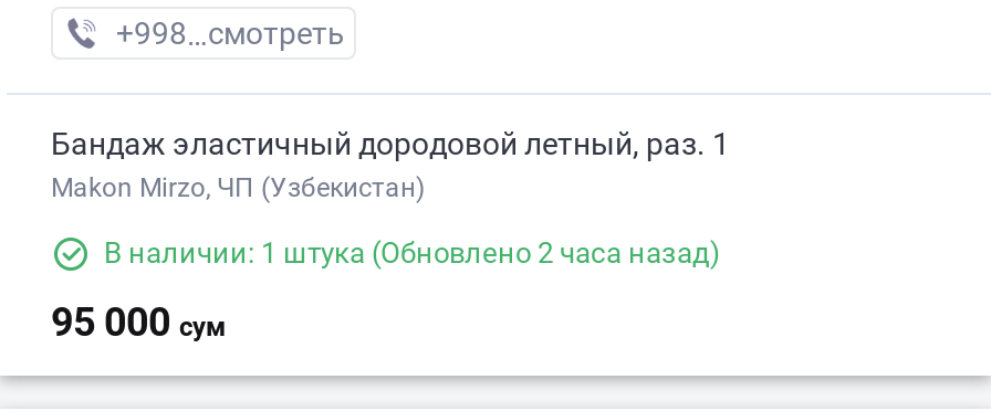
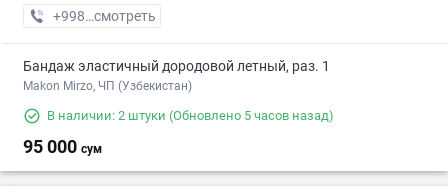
[104,237,721,270] В наличии: 1 штука (Обновлено 2 часа назад) -> [47,108,334,123] В наличии: 2 штуки (Обновлено 5 часов назад)

